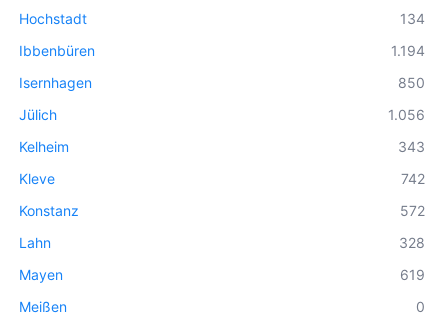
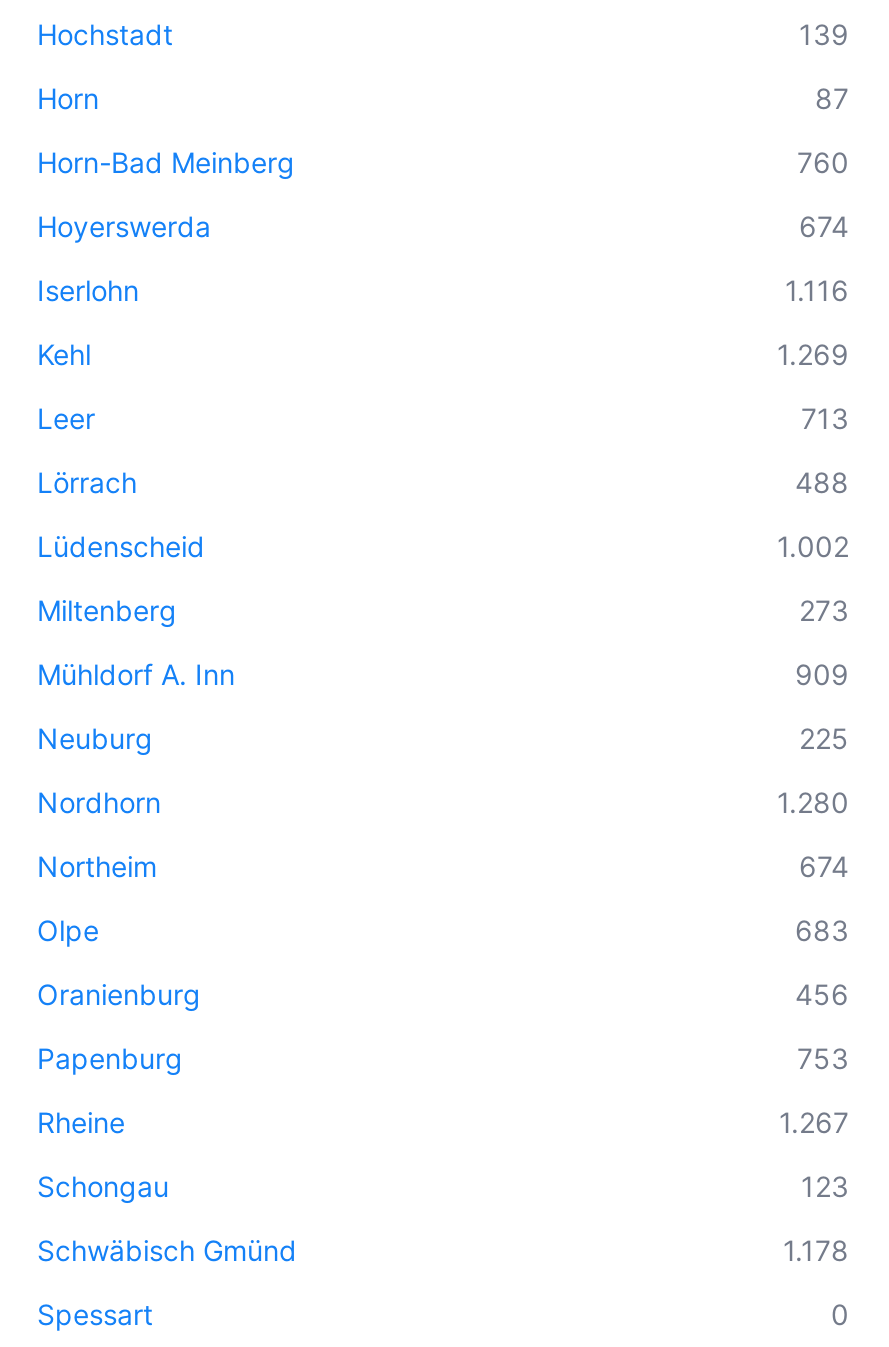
[19,10,425,315] 134 | Ibbenbüren | 1.194 | Isernhagen | 850 | Jülich | 1.056 | Kelheim | 343 | Kleve | 742 | Konstanz | 572 | Lahn | 328 | Mayen | 619 | Meißen -> [37,16,849,1330] 139 | Horn | 87 | Horn-Bad Meinberg | 760 | Hoyerswerda | 674 | Iserlohn | 1.116 | Kehl | 1.269 | Leer | 713 | Lörrach | 488 | Lüdenscheid | 1.002 | Miltenberg | 273 | Mühldorf A. Inn | 909 | Neuburg | 225 | Nordhorn | 1.280 | Northeim | 674 | Olpe | 683 | Oranienburg | 456 | Papenburg | 753 | Rheine | 1.267 | Schongau | 123 | Schwäbisch Gmünd | 1.178 | Spessart

